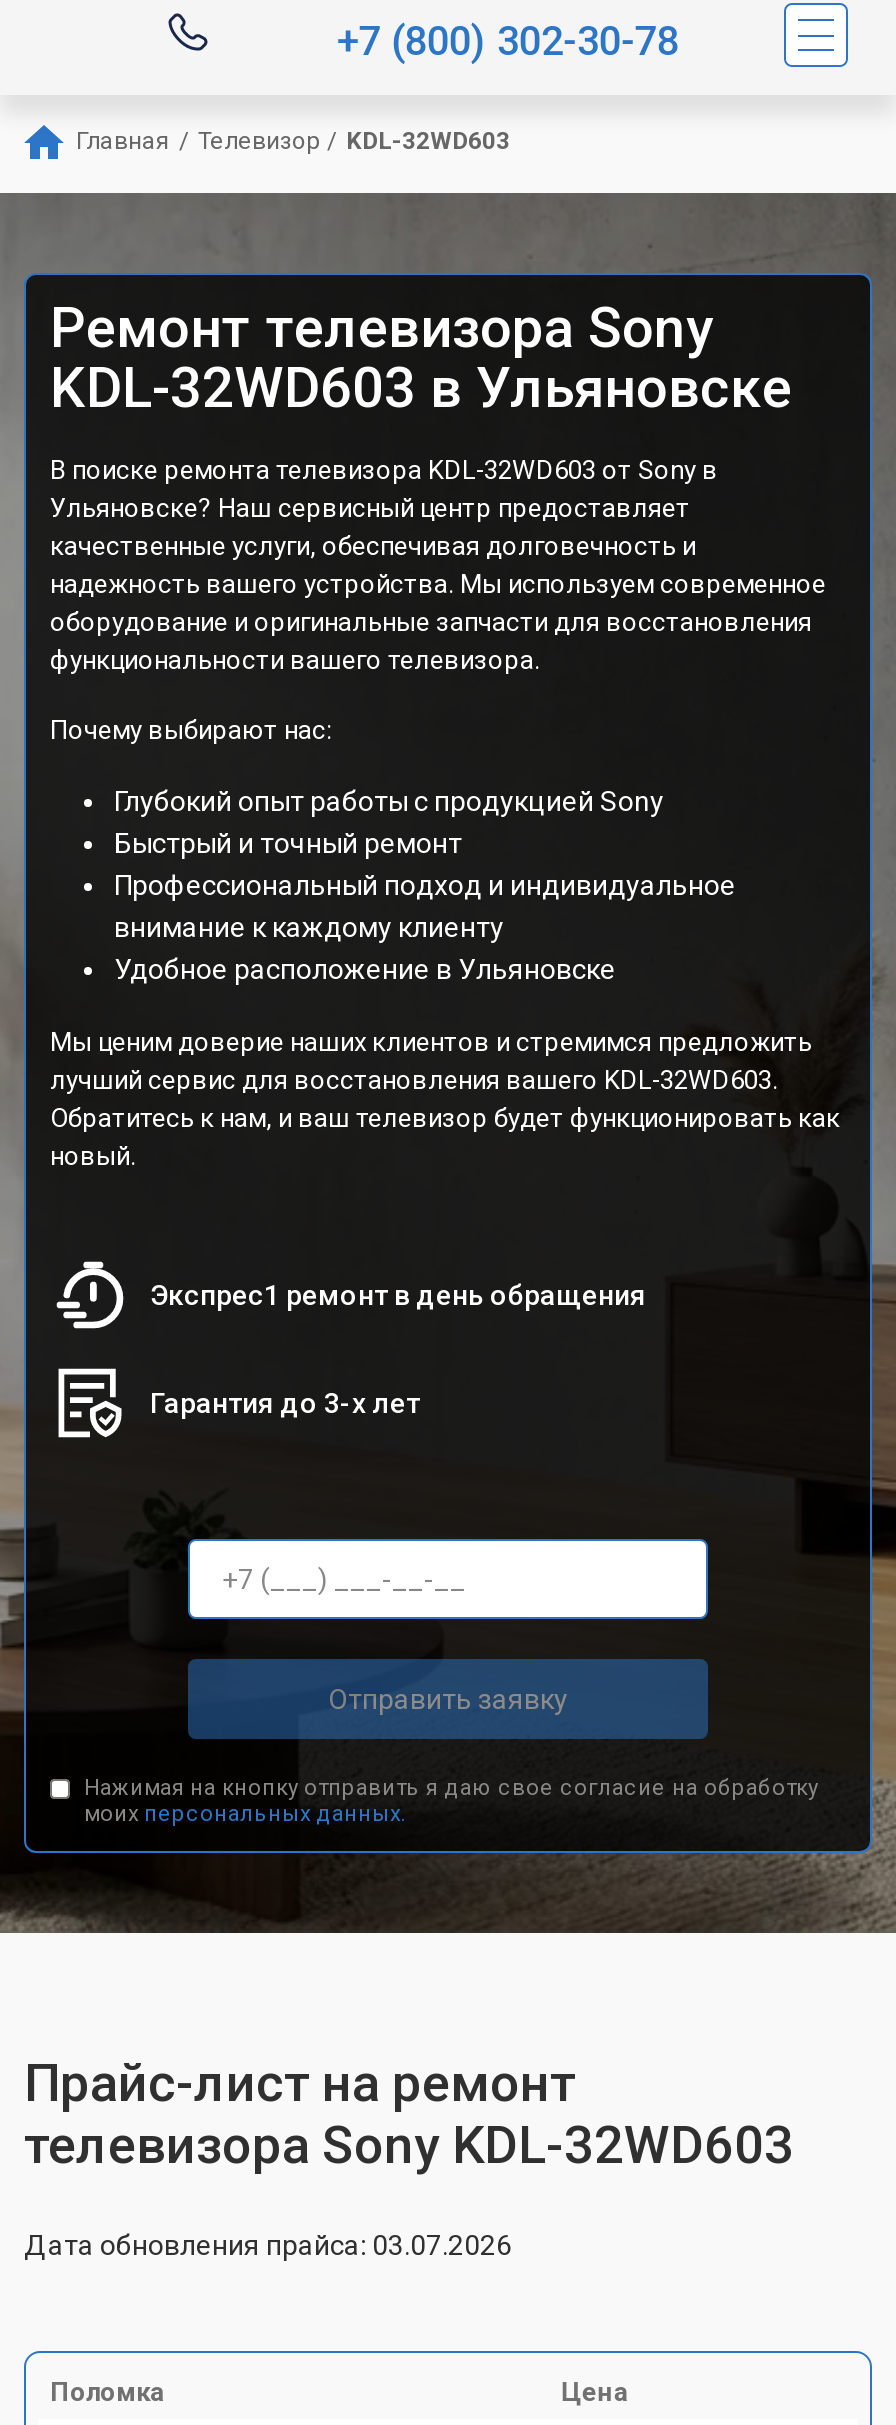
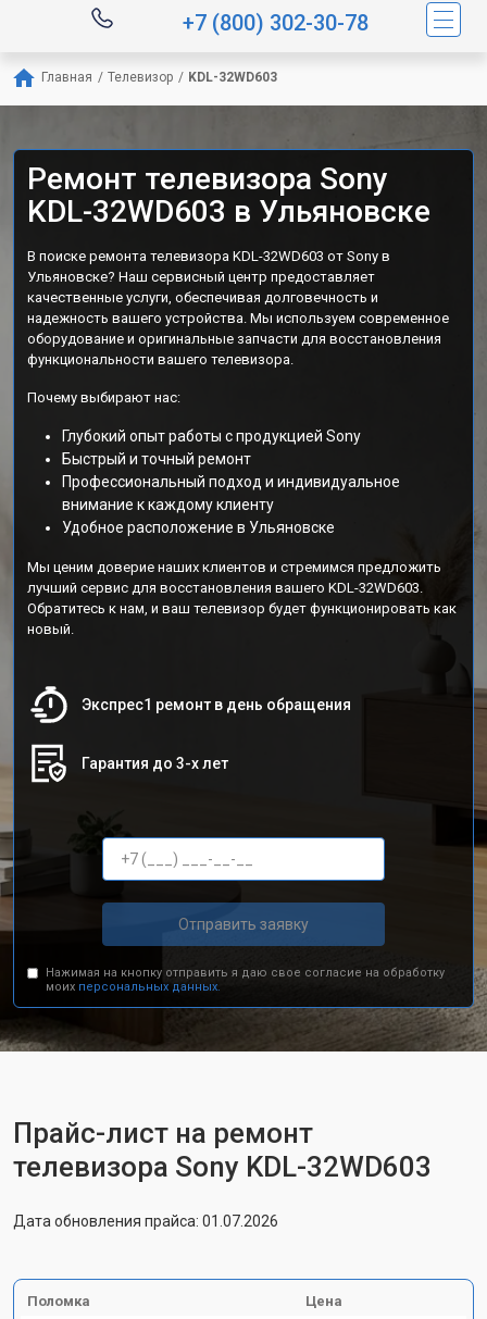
[24,2229,512,2261] Дата обновления прайса: 03.07.2026 -> [13,1212,278,1230] Дата обновления прайса: 01.07.2026

